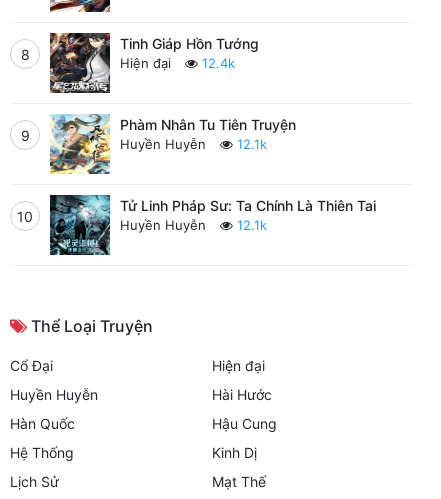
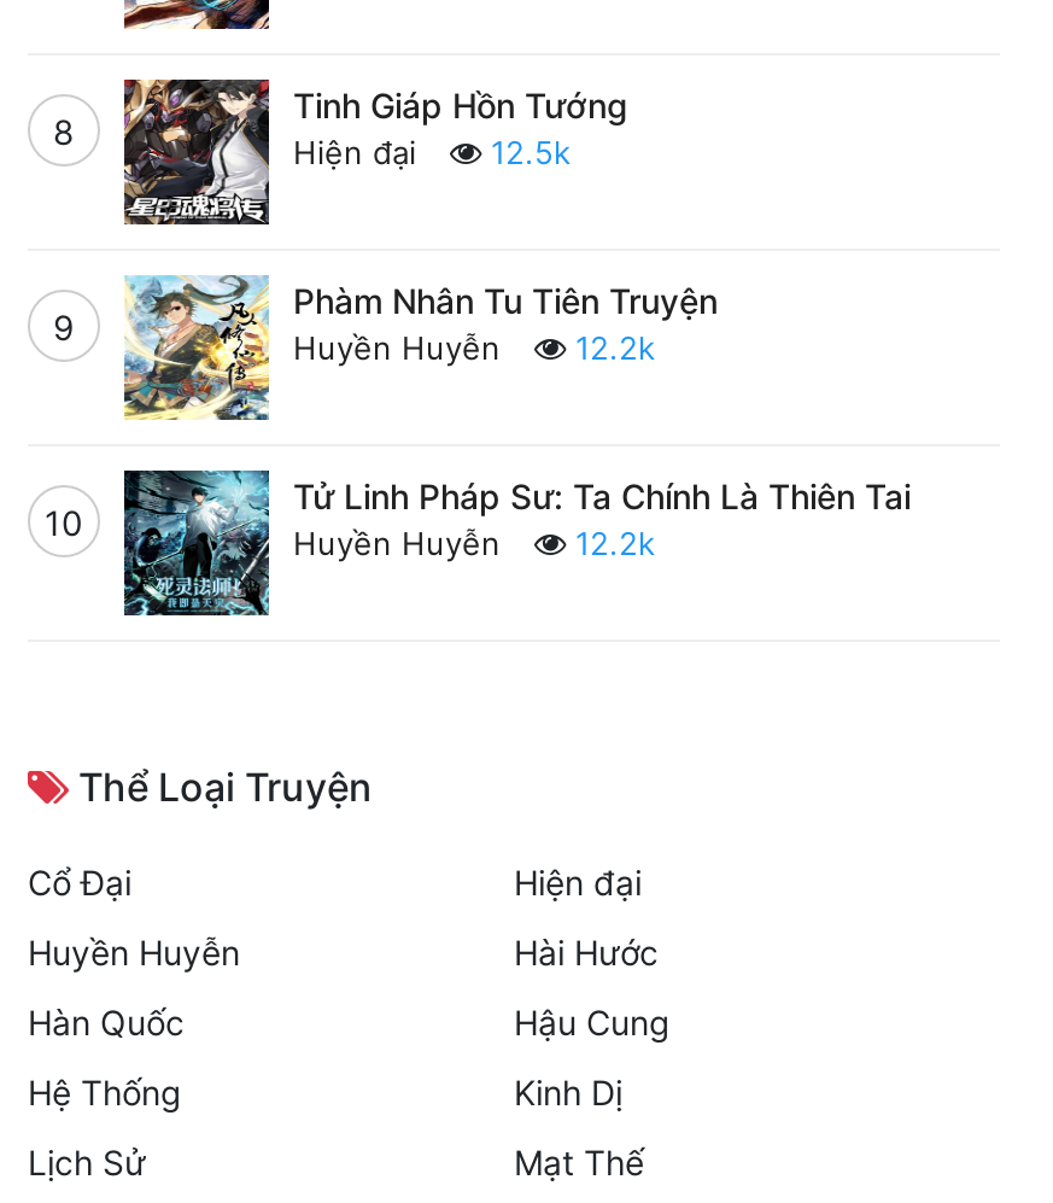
[120,55,235,71] Hiện đại 12.4k -> [293,133,571,171] Hiện đại 12.5k
[120,136,267,152] Huyền Huyễn 12.1k -> [293,328,655,367] Huyền Huyễn 12.2k
[120,217,267,233] Huyền Huyễn 12.1k -> [293,524,655,562] Huyền Huyễn 12.2k

